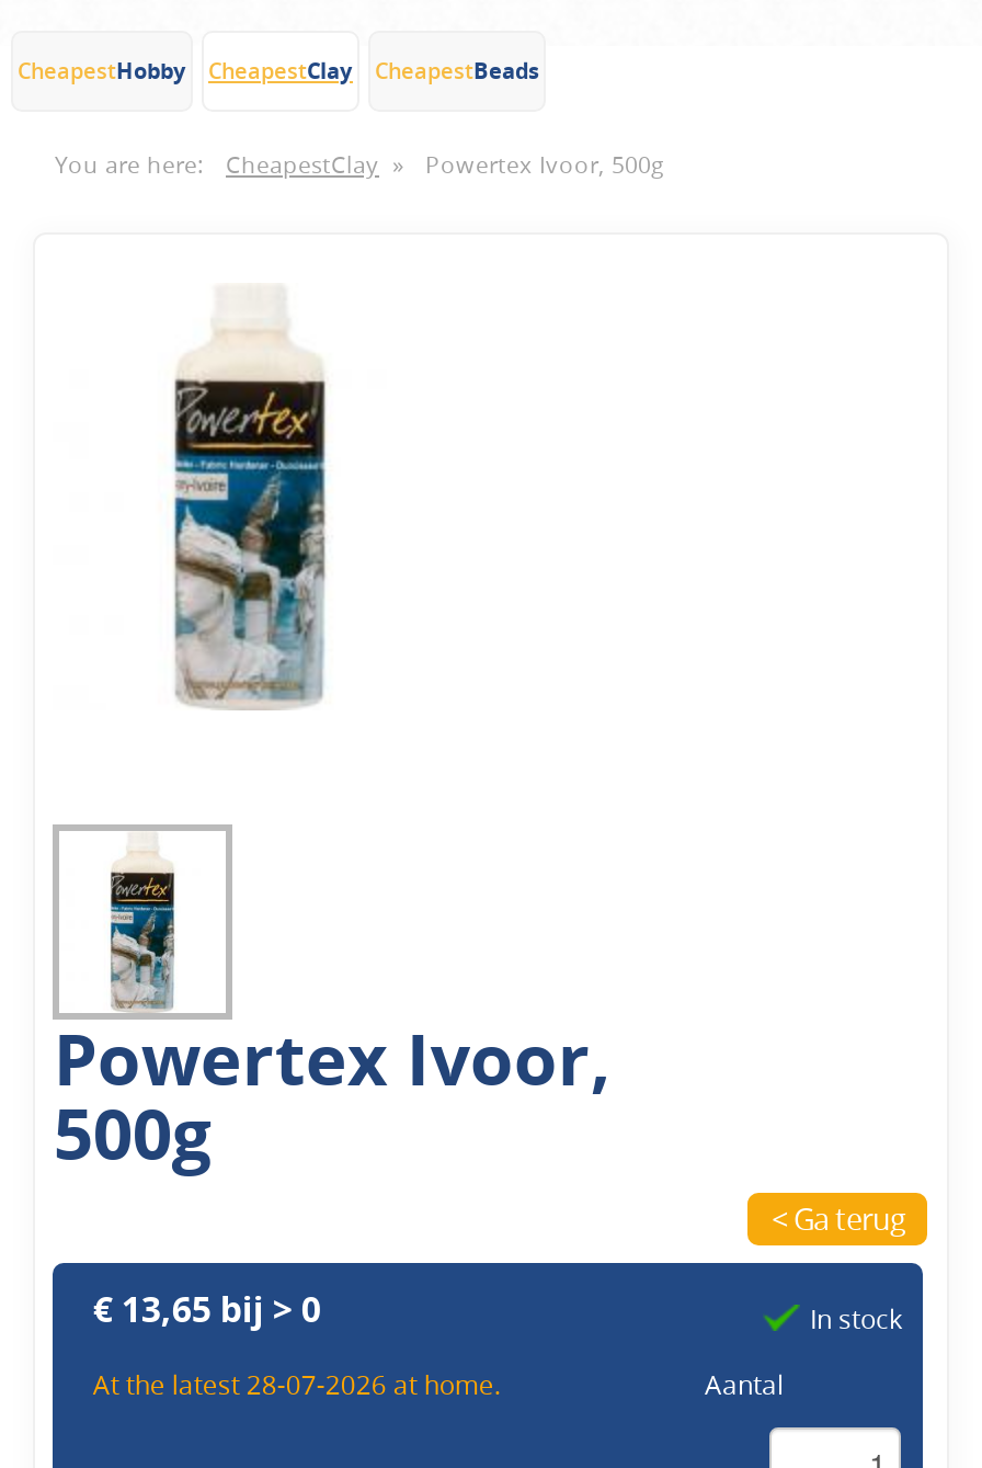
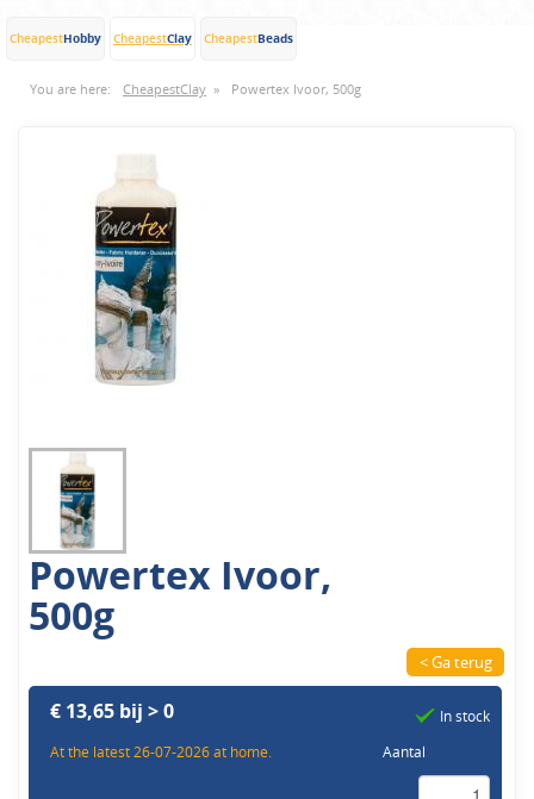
[93,1366,501,1402] At the latest 28-07-2026 at home. -> [51,742,272,761] At the latest 26-07-2026 at home.

